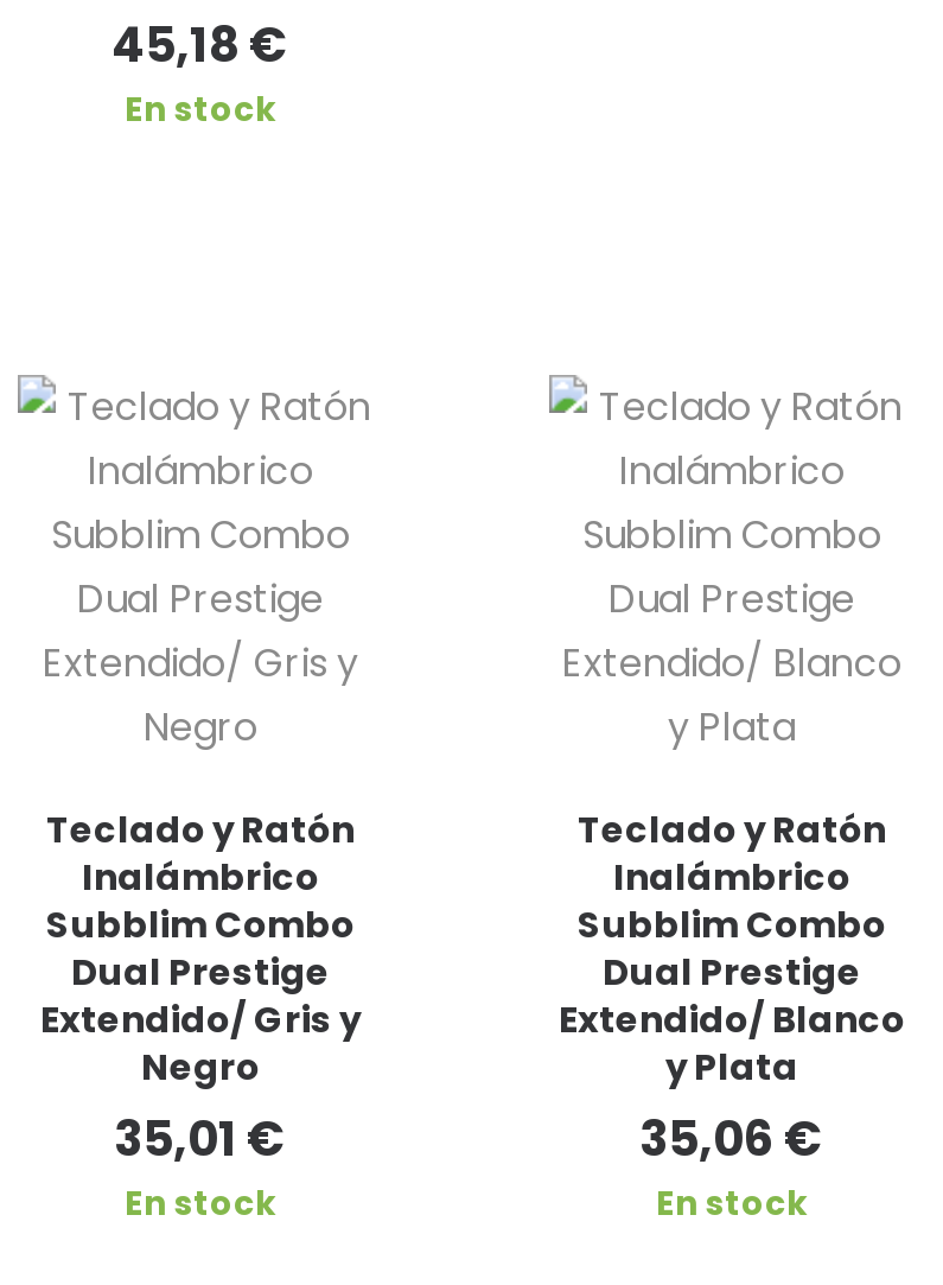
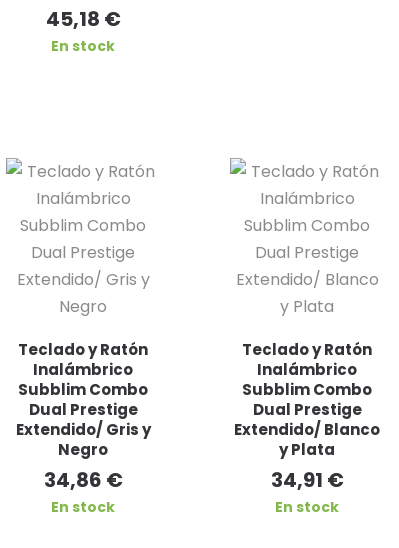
[114,1105,287,1171] 35,01 € -> [43,465,122,493] 34,86 €
[639,1105,824,1171] 35,06 € -> [270,465,343,493] 34,91 €

